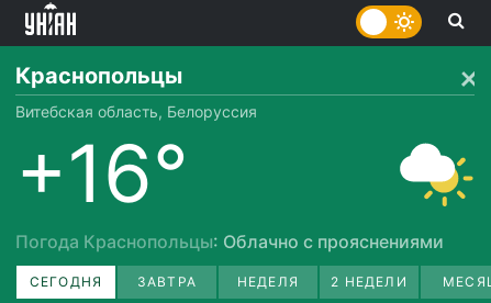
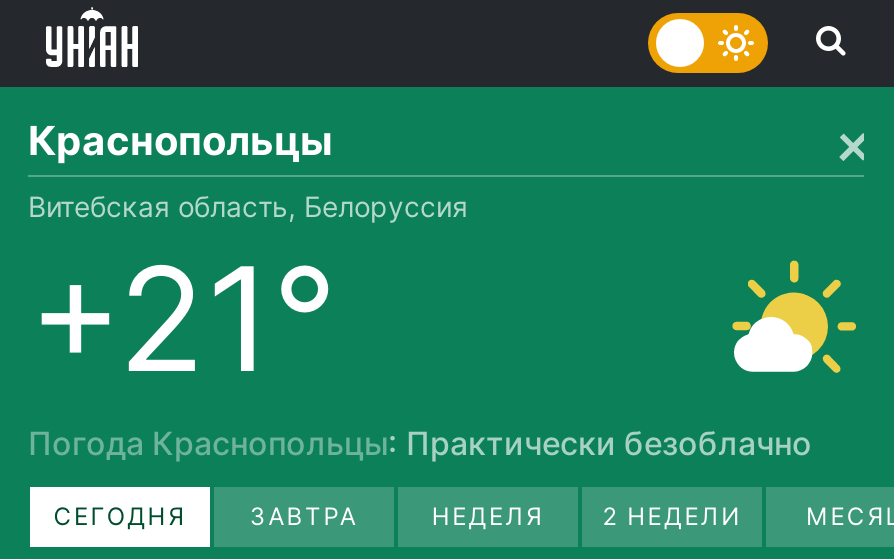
[15,125,473,252] [image] | +16° | Погода Краснопольцы: Облачно с прояснениями -> [28,231,860,463] [image] | +21° | Погода Краснопольцы: Практически безоблачно

